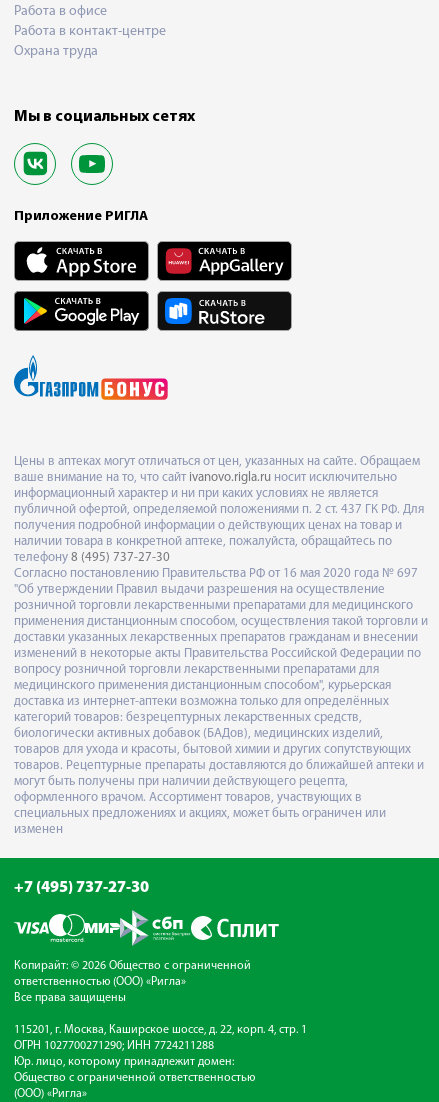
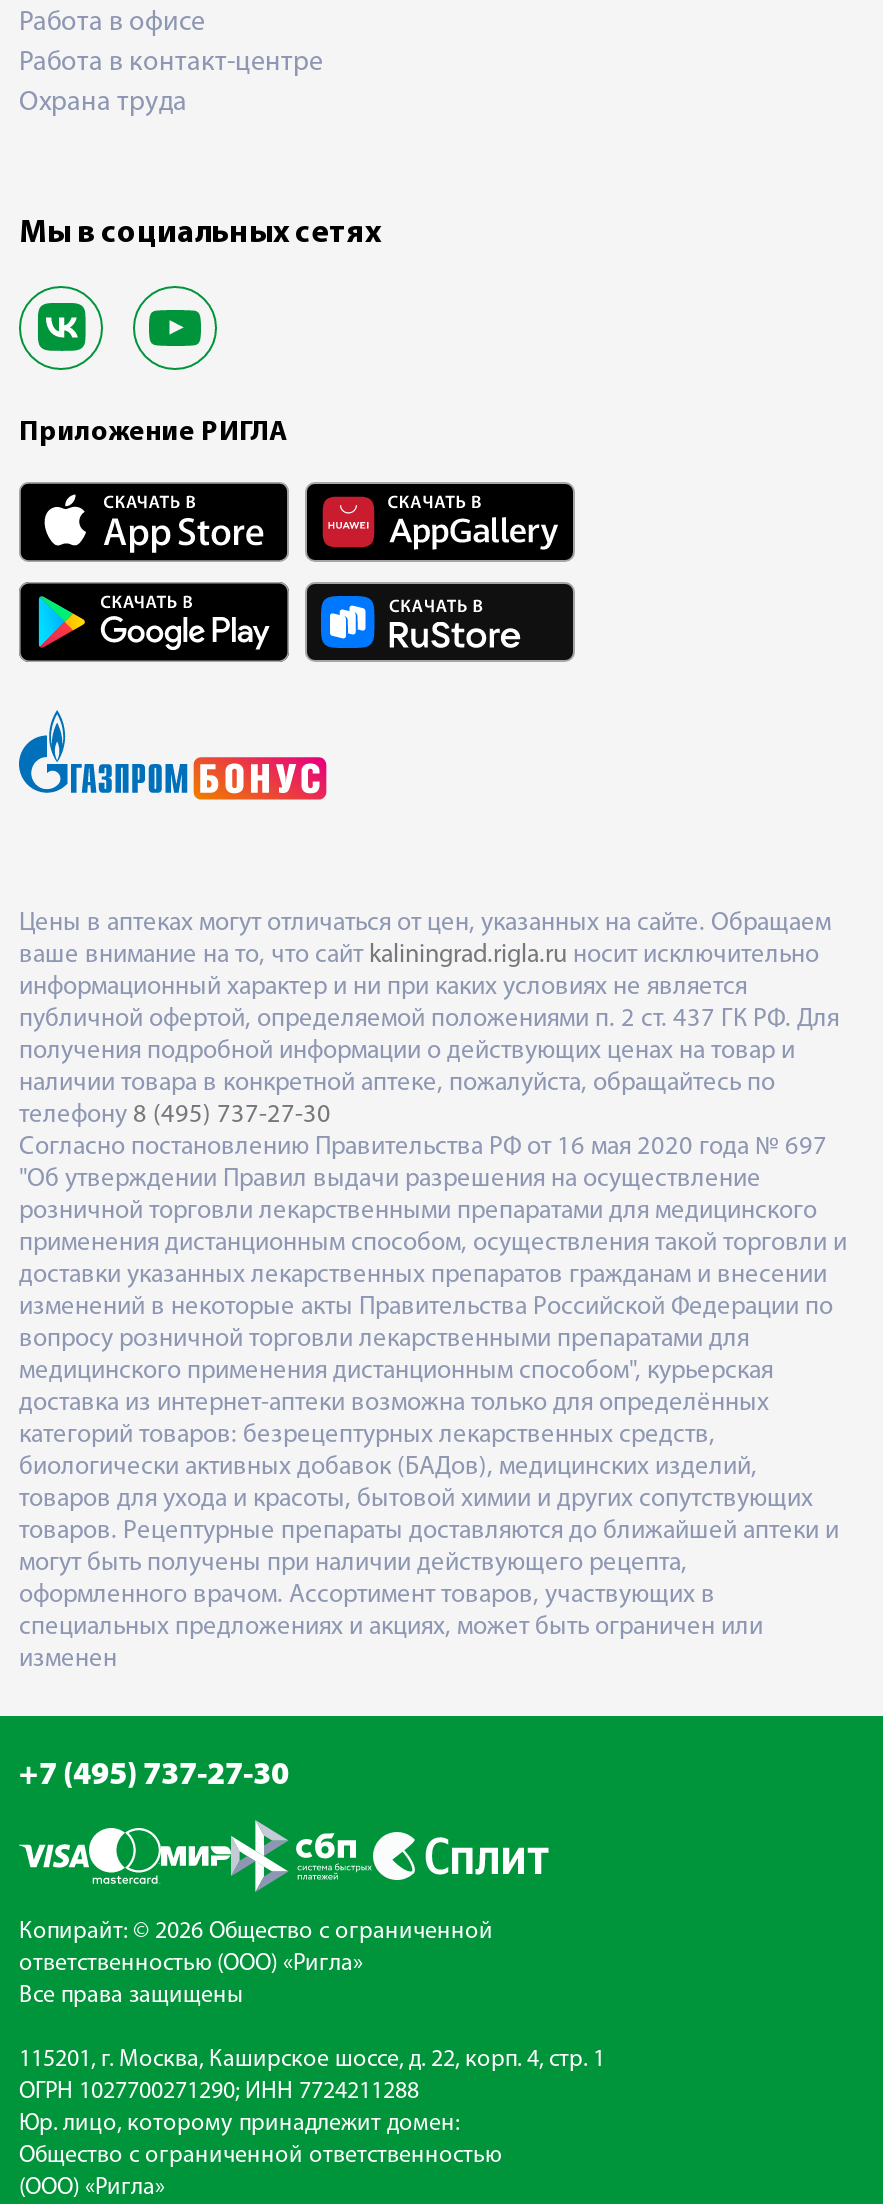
[14,471,397,484] ваше внимание на то, что сайт ivanovo.rigla.ru носит исключительно -> [19,942,819,968] ваше внимание на то, что сайт kaliningrad.rigla.ru носит исключительно

